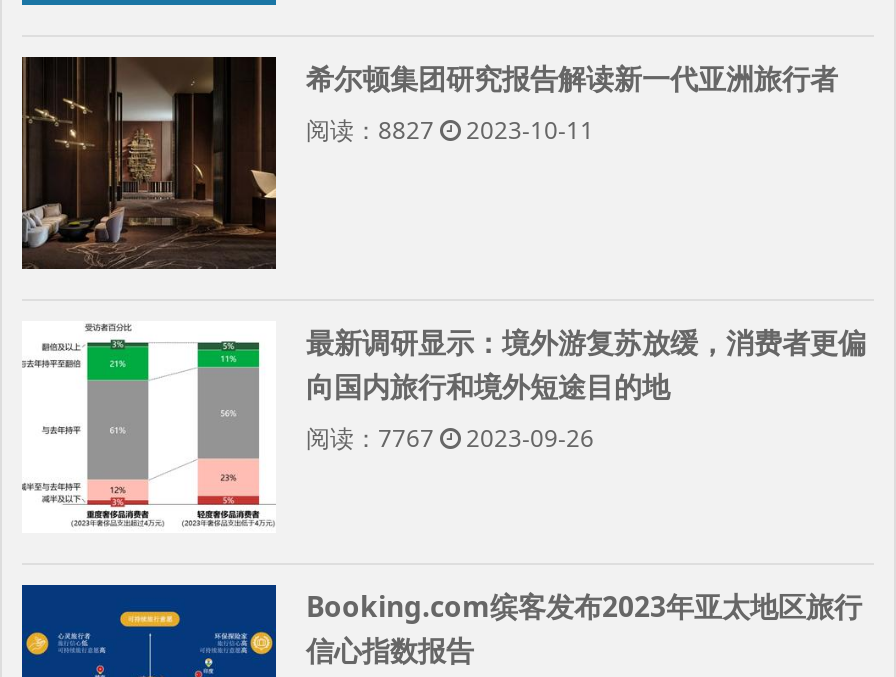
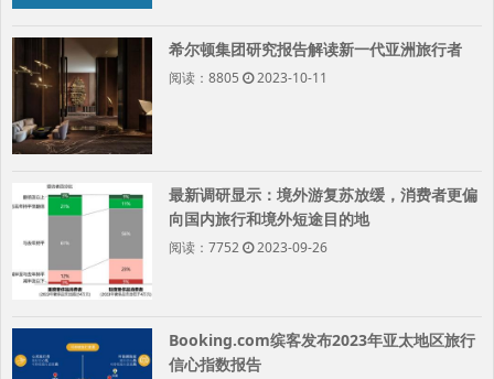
[306,113,594,147] 阅读：8827 2023-10-11 -> [169,68,327,87] 阅读：8805 2023-10-11
[306,421,594,455] 阅读：7767 2023-09-26 -> [169,238,327,257] 阅读：7752 2023-09-26

